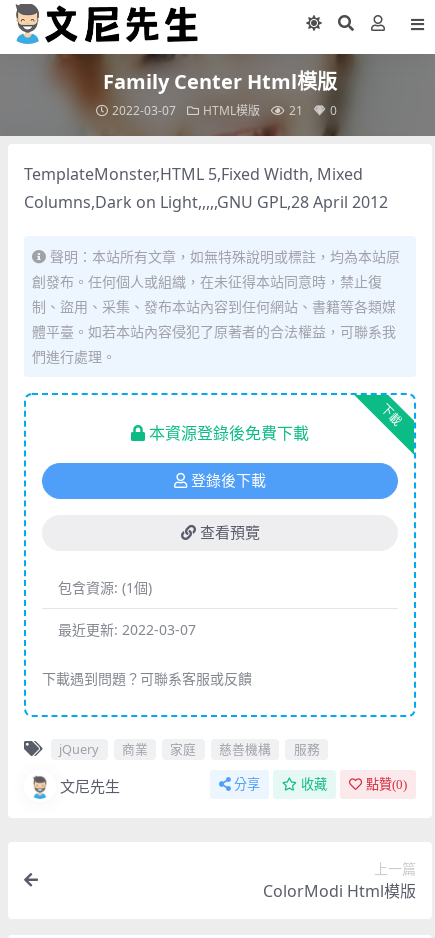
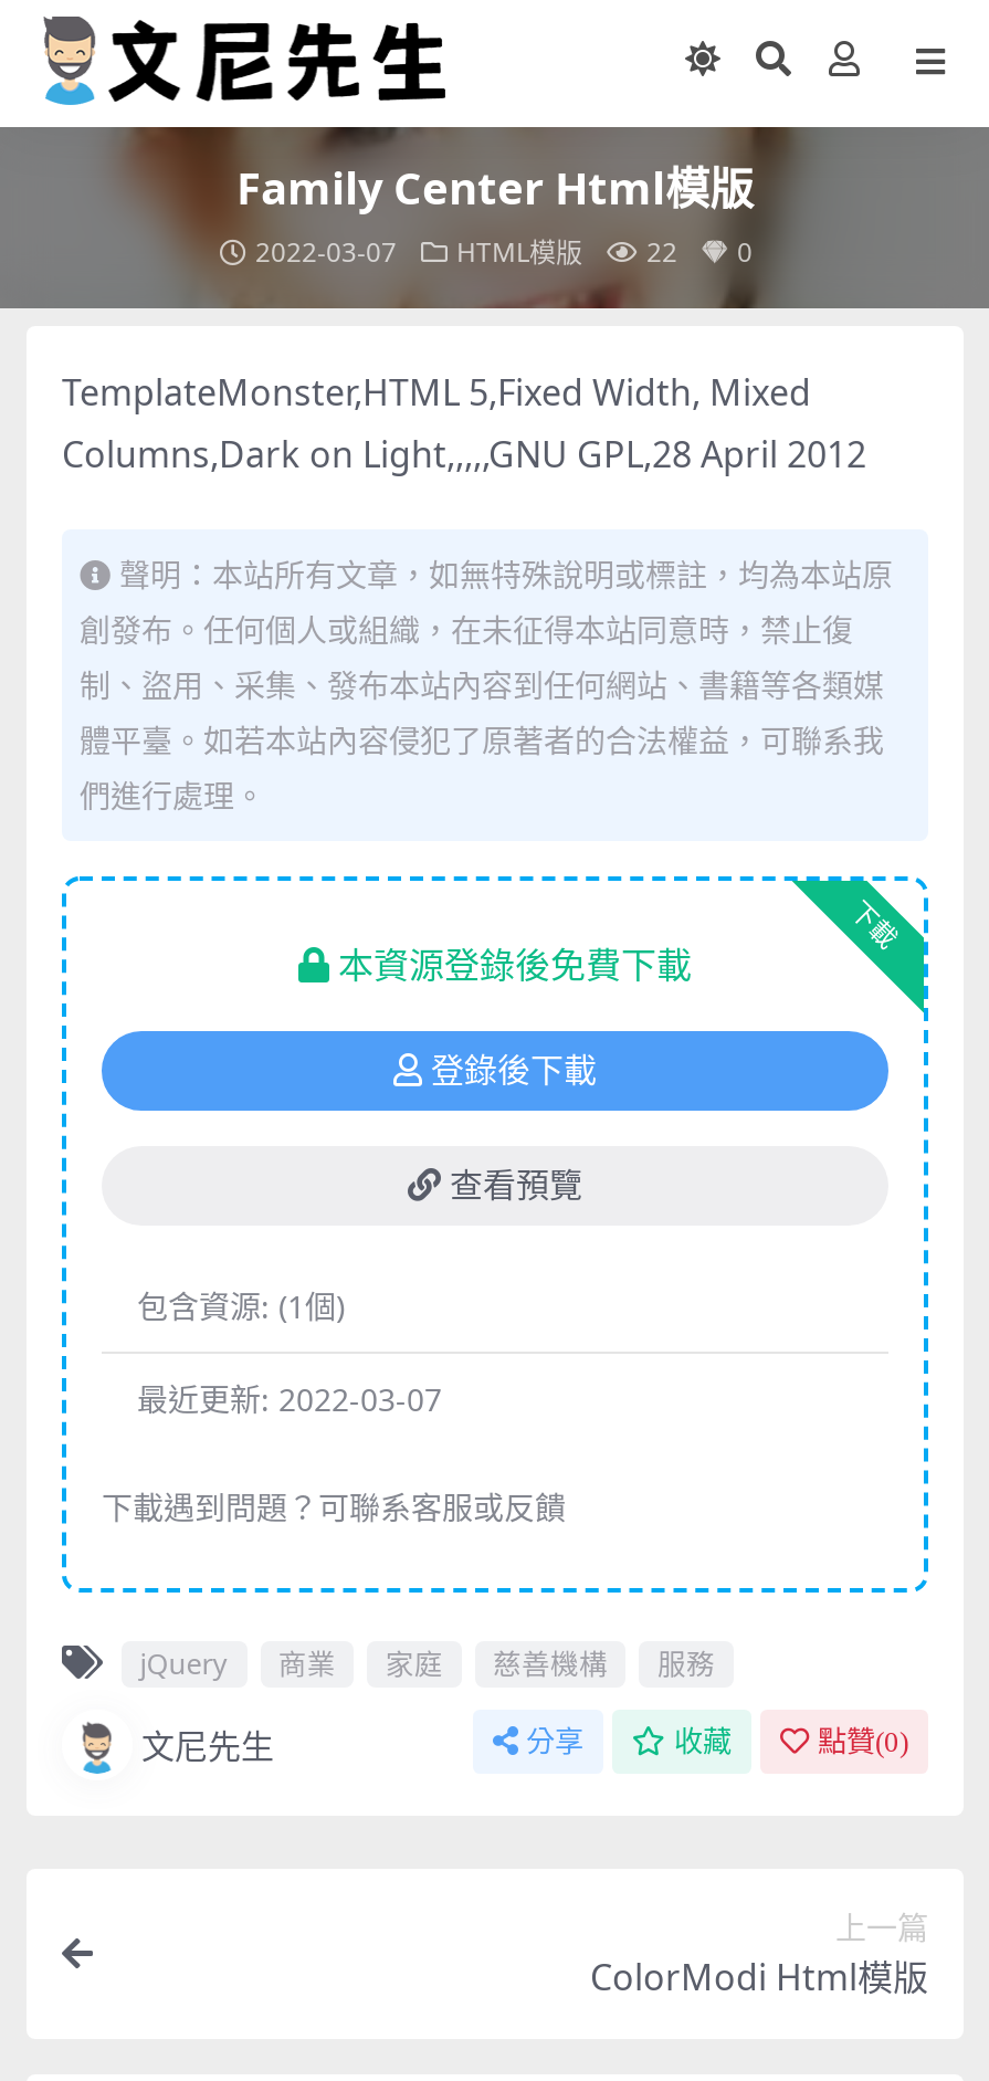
[111,102,336,119] 2022-03-07 HTML模版 21 0 -> [255,233,753,271] 2022-03-07 HTML模版 22 0

